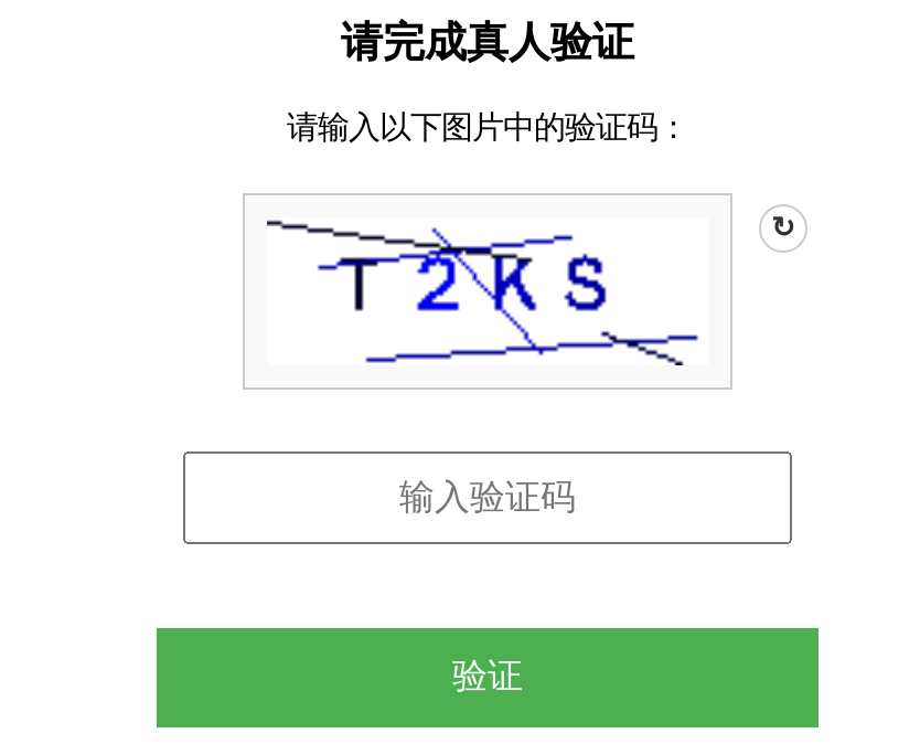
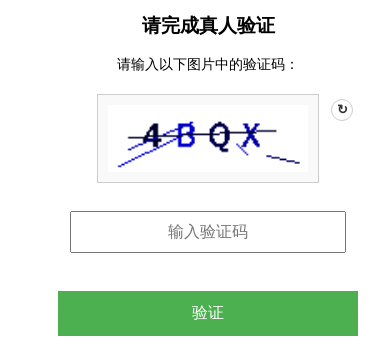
[265,217,699,368] [image] -> [108,106,303,172] [image]

